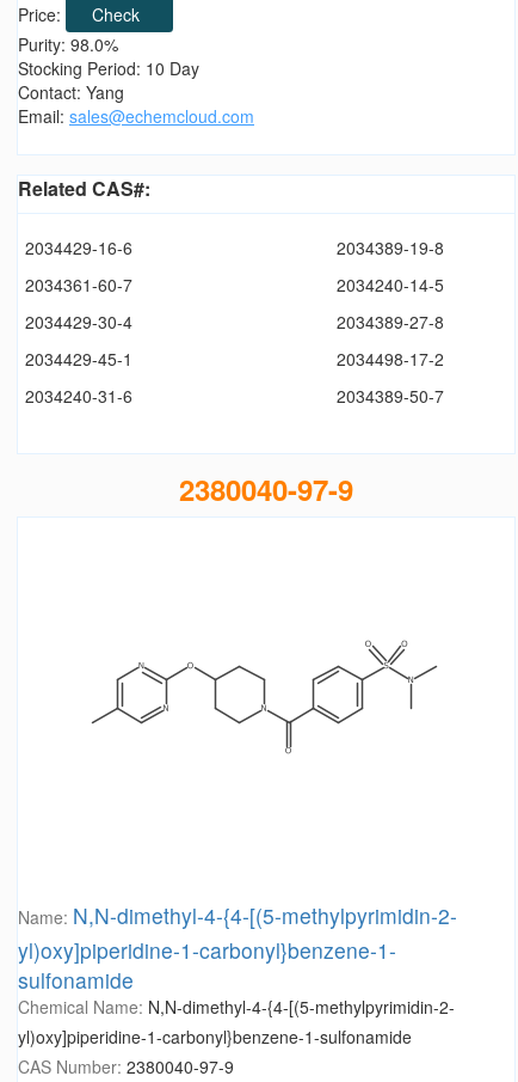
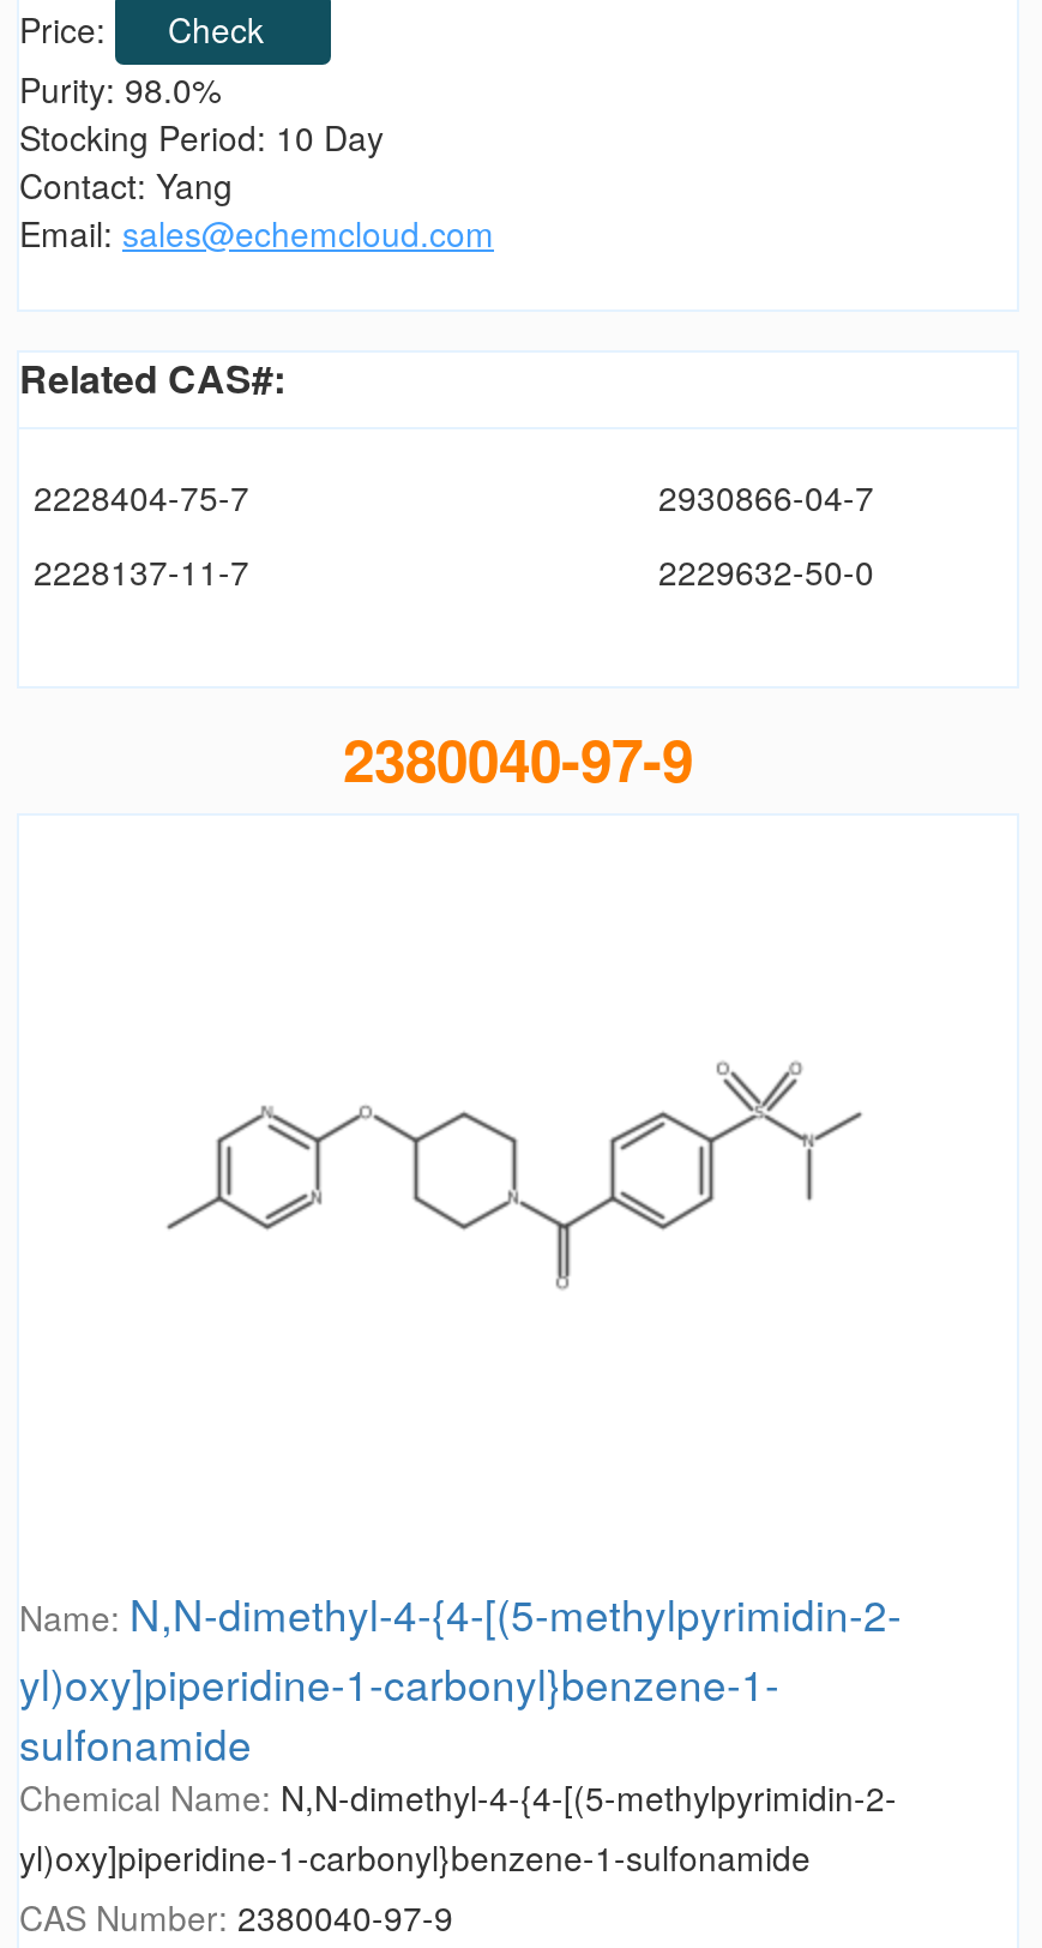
[25,236,443,408] 2034429-16-6 | 2034389-19-8 | 2034361-60-7 | 2034240-14-5 | 2034429-30-4 | 2034389-27-8 | 2034429-45-1 | 2034498-17-2 | 2034240-31-6 | 2034389-50-7 -> [34,473,874,596] 2228404-75-7 | 2930866-04-7 | 2228137-11-7 | 2229632-50-0

